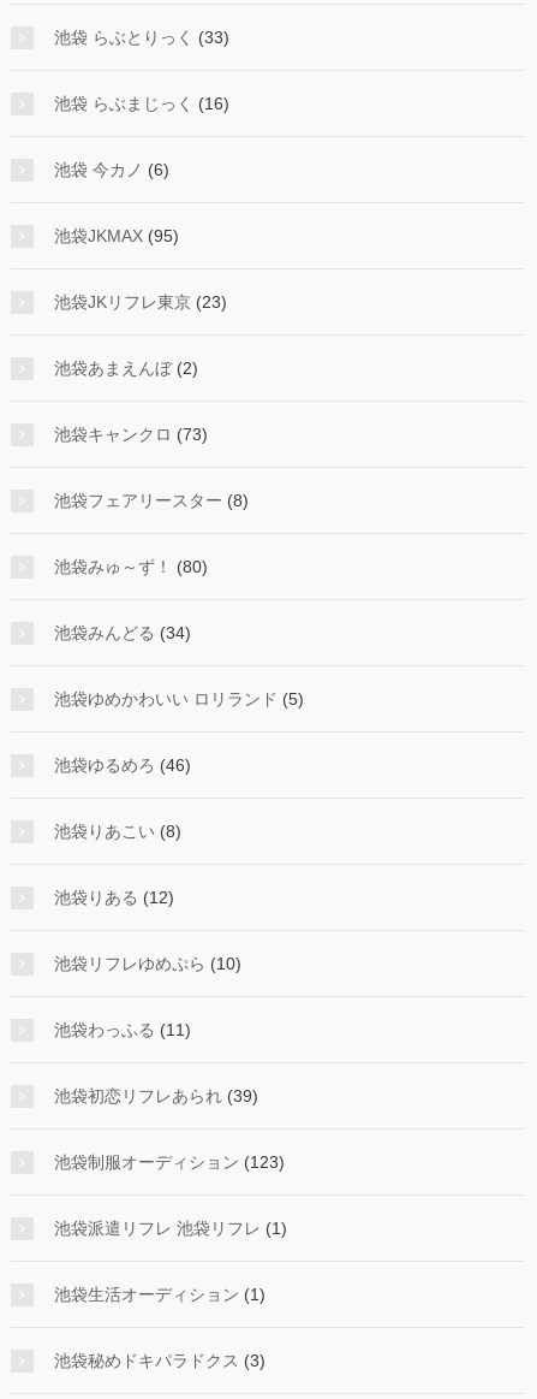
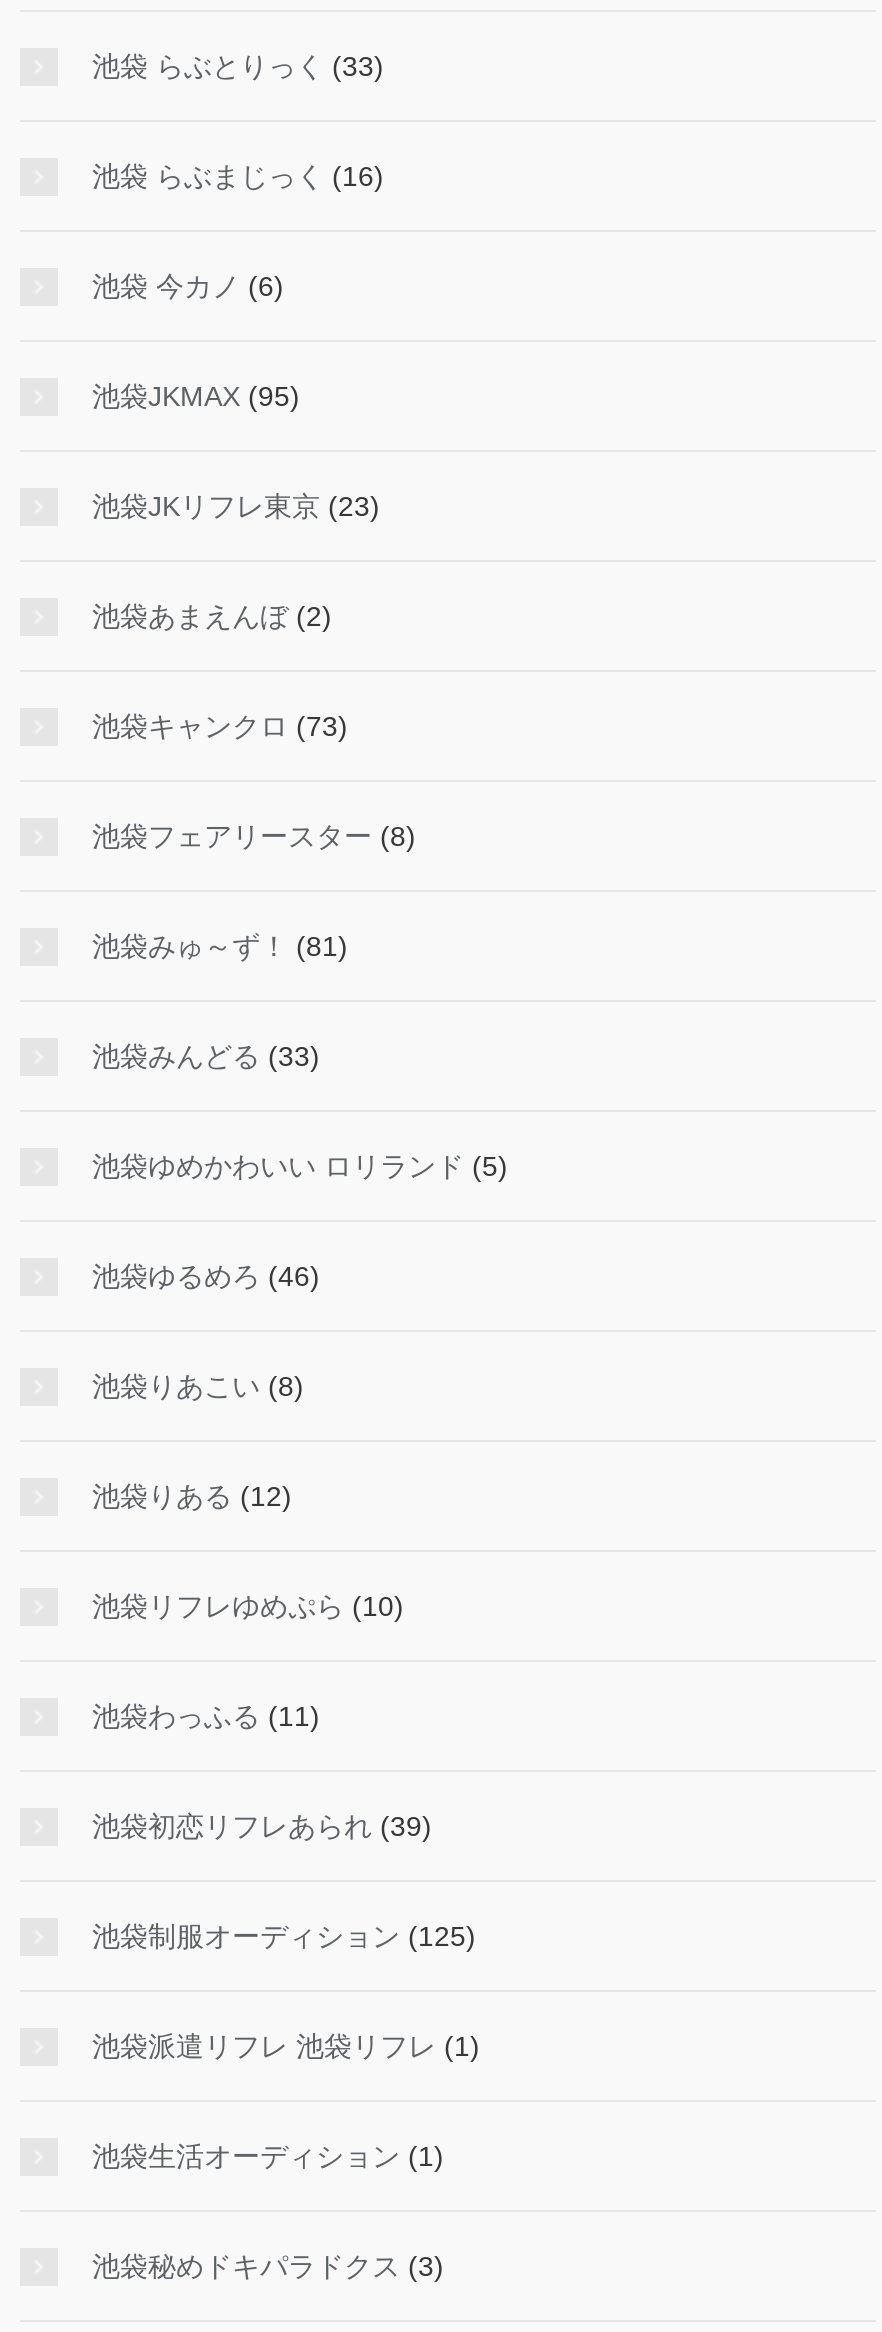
[54,557,208,576] 池袋みゅ～ず！(80) -> [92,931,348,963] 池袋みゅ～ず！(81)
[54,623,191,642] 池袋みんどる(34) -> [92,1041,320,1073] 池袋みんどる(33)
[54,1152,285,1171] 池袋制服オーディション(123) -> [92,1921,476,1953] 池袋制服オーディション(125)

